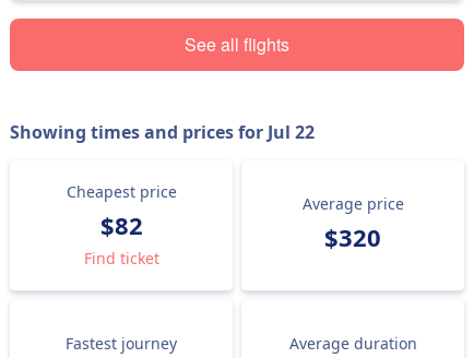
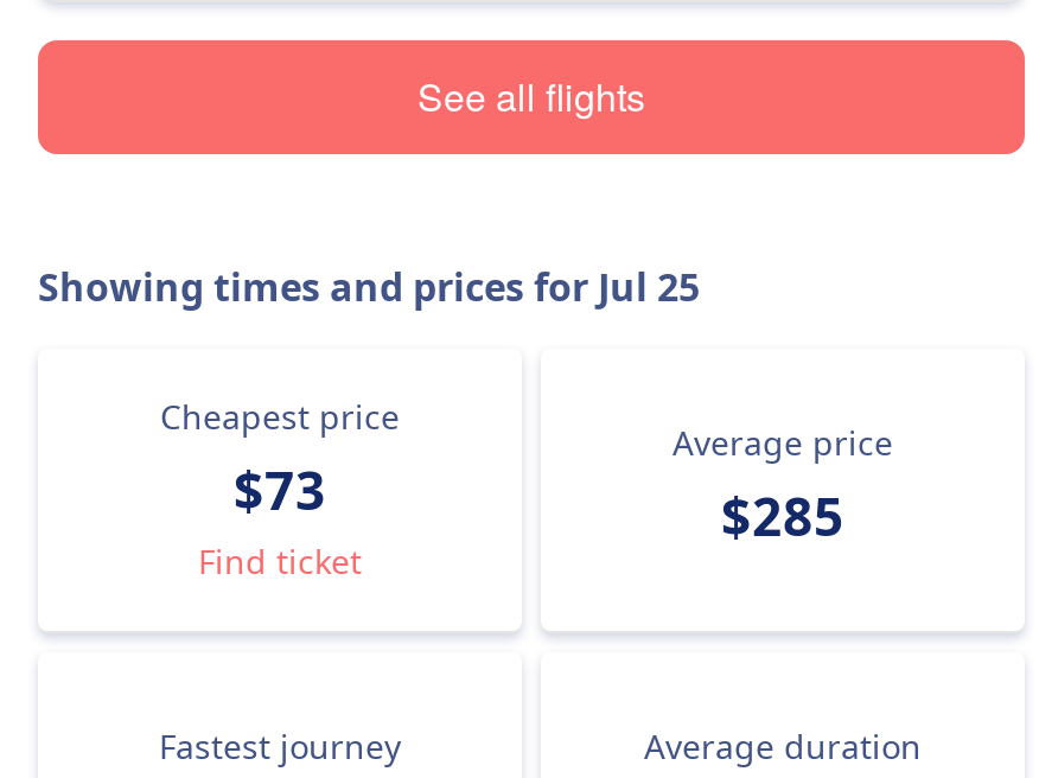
[10,120,315,144] Showing times and prices for Jul 22 -> [38,261,700,313] Showing times and prices for Jul 25
[100,208,143,241] $82 -> [234,453,326,524] $73
[324,220,381,253] $320 -> [721,479,844,550] $285

